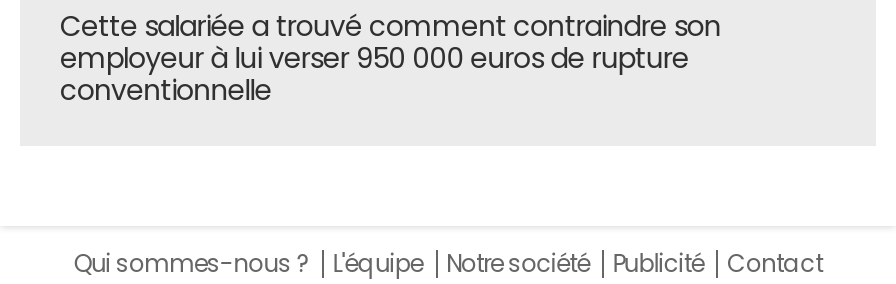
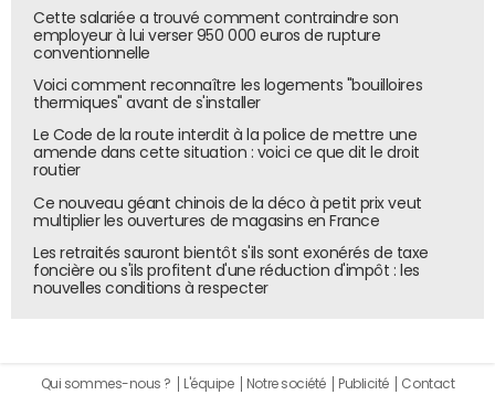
none -> [33,77,428,295] Voici comment reconnaître les logements "bouilloires | thermiques" avant de s'installer | Le Code de la route interdit à la police de mettre une | amende dans cette situation : voici ce que dit le droit | routier | Ce nouveau géant chinois de la déco à petit prix veut | multiplier les ouvertures de magasins en France | Les retraités sauront bientôt s'ils sont exonérés de taxe | foncière ou s'ils profitent d'une réduction d'impôt : les | nouvelles conditions à respecter

